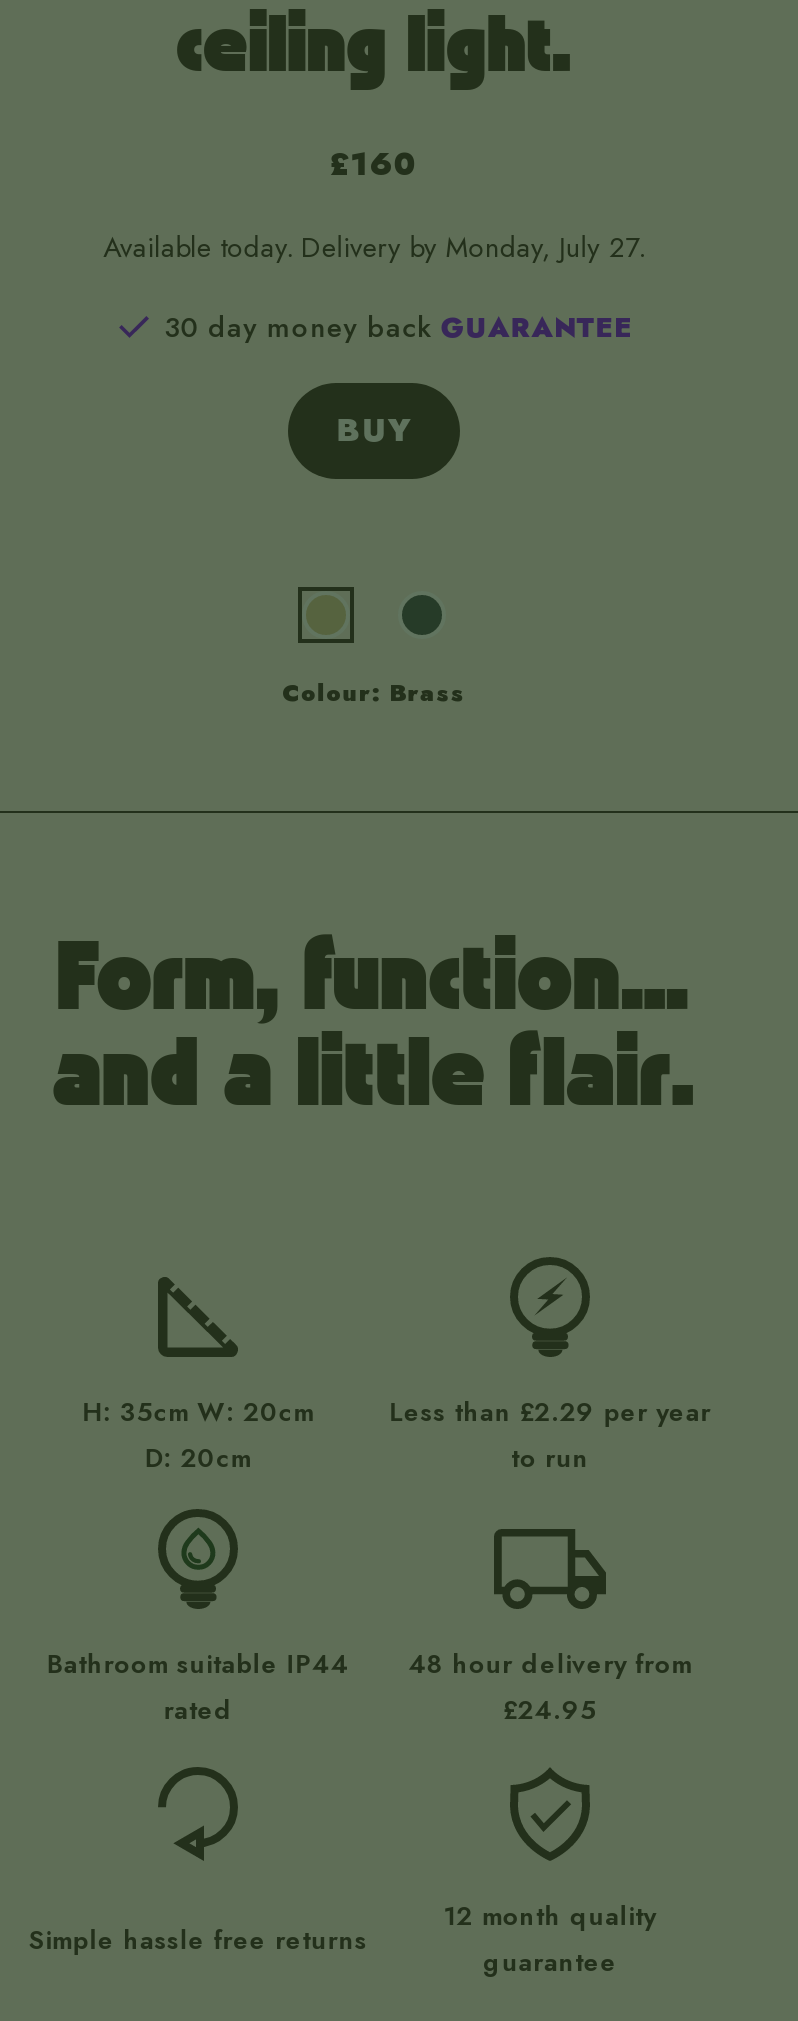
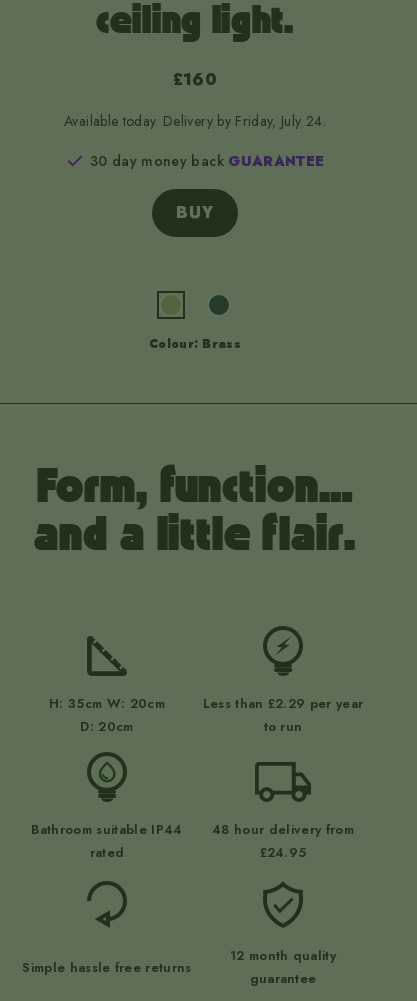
[103,227,645,267] Available today. Delivery by Monday, July 27. -> [64,111,326,131] Available today. Delivery by Friday, July 24.

